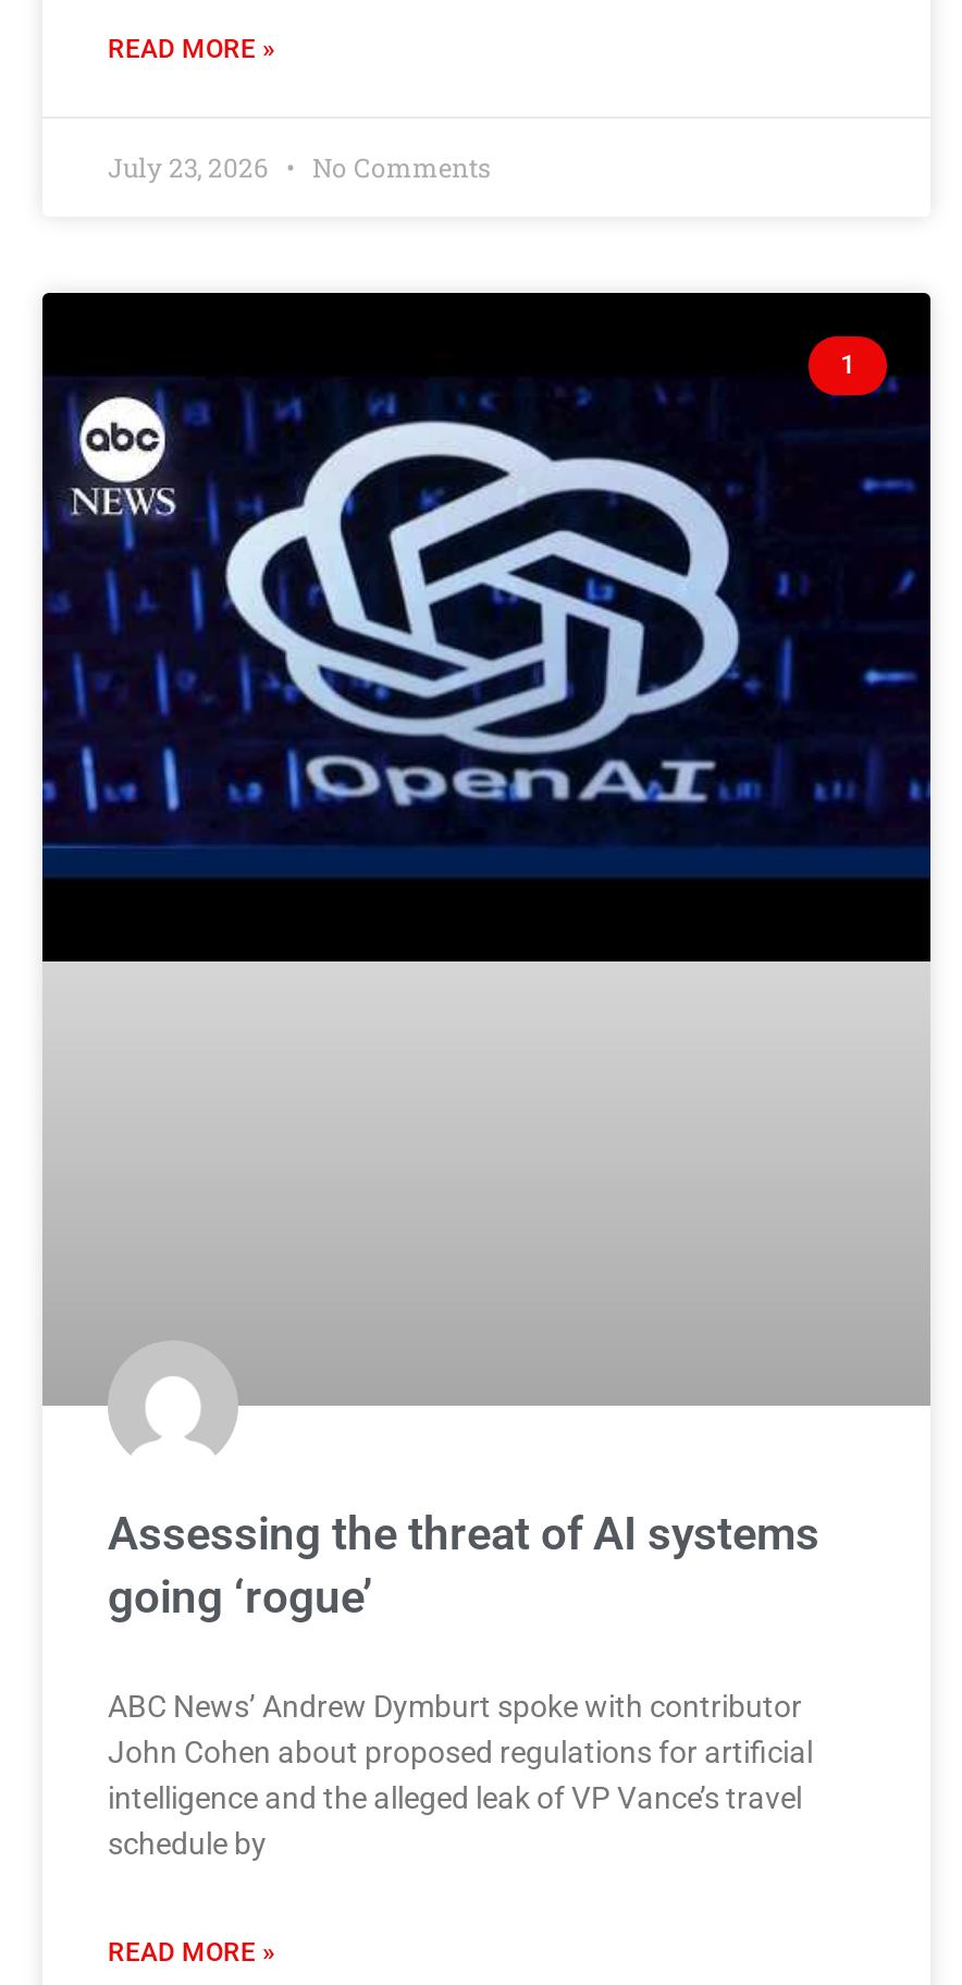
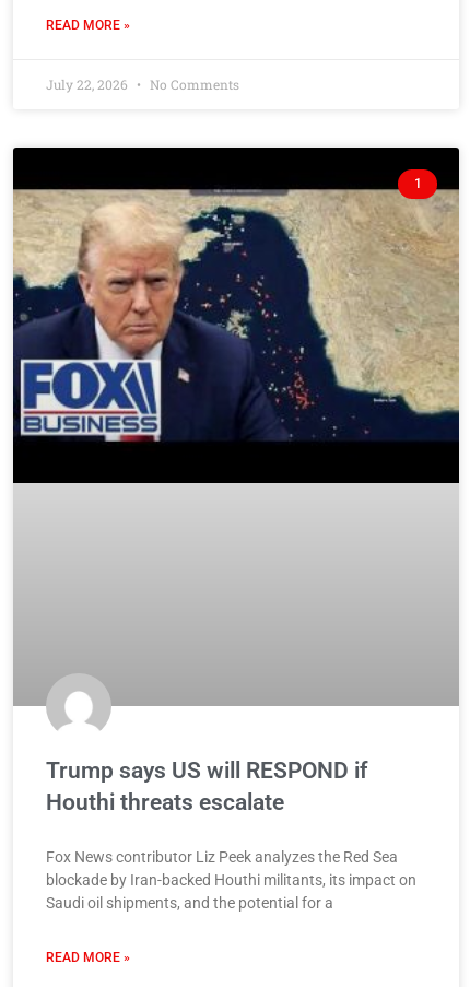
[108,150,491,185] July 23, 2026 No Comments -> [46,76,239,93] July 22, 2026 No Comments
[40,378,933,879] [image] -> [13,188,460,443] [image]
[108,1508,819,1623] Assessing the threat of AI systems | going ‘rogue’ -> [46,757,367,815] Trump says US will RESPOND if | Houthi threats escalate
[108,1689,813,1861] ABC News’ Andrew Dymburt spoke with contributor | John Cohen about proposed regulations for artificial | intelligence and the alleged leak of VP Vance’s travel | schedule by -> [46,848,416,912] Fox News contributor Liz Peek analyzes the Red Sea | blockade by Iran-backed Houthi militants, its impact on | Saudi oil shipments, and the potential for a

